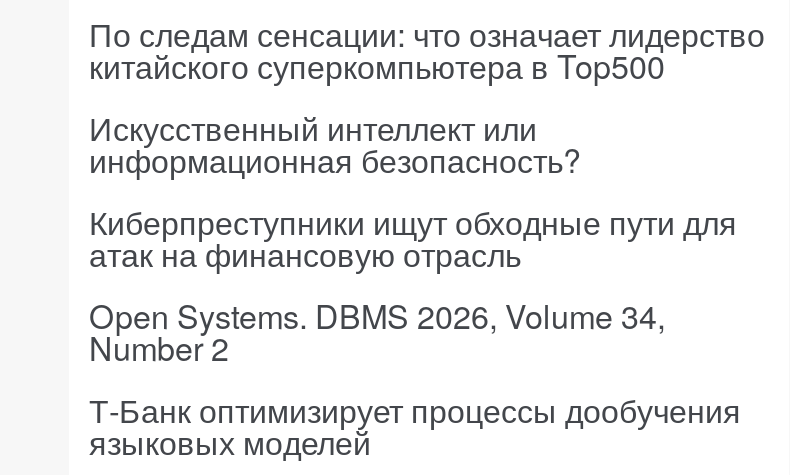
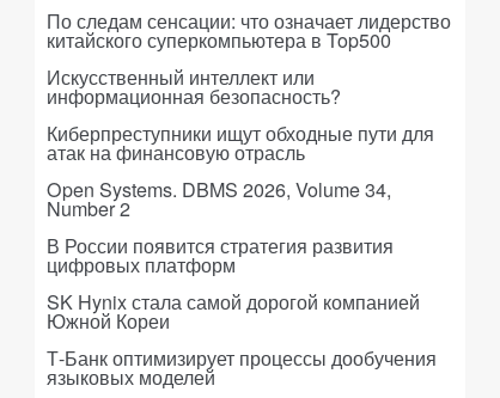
none -> [47,232,420,335] В России появится стратегия развития | цифровых платформ | SK Hynix стала самой дорогой компанией | Южной Кореи

